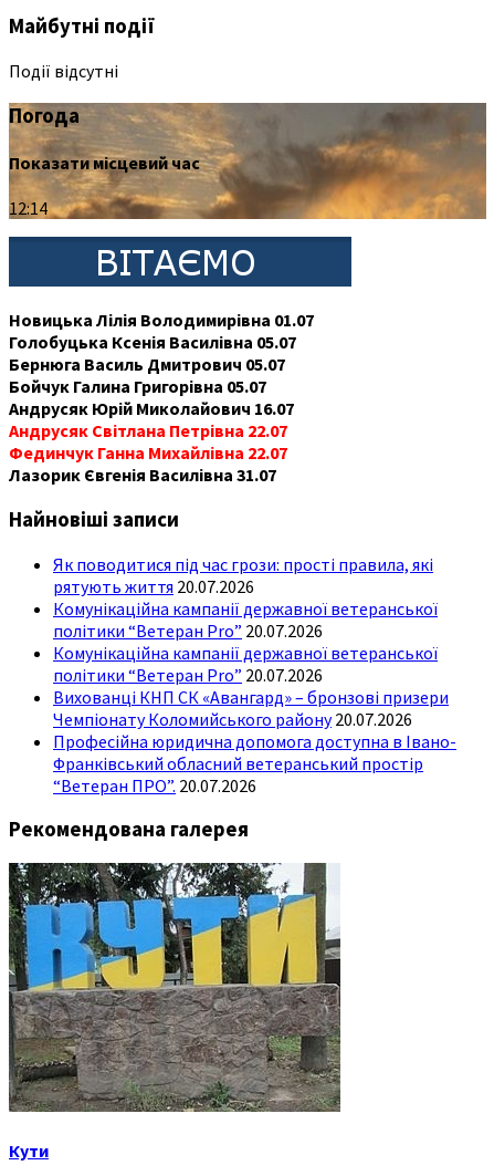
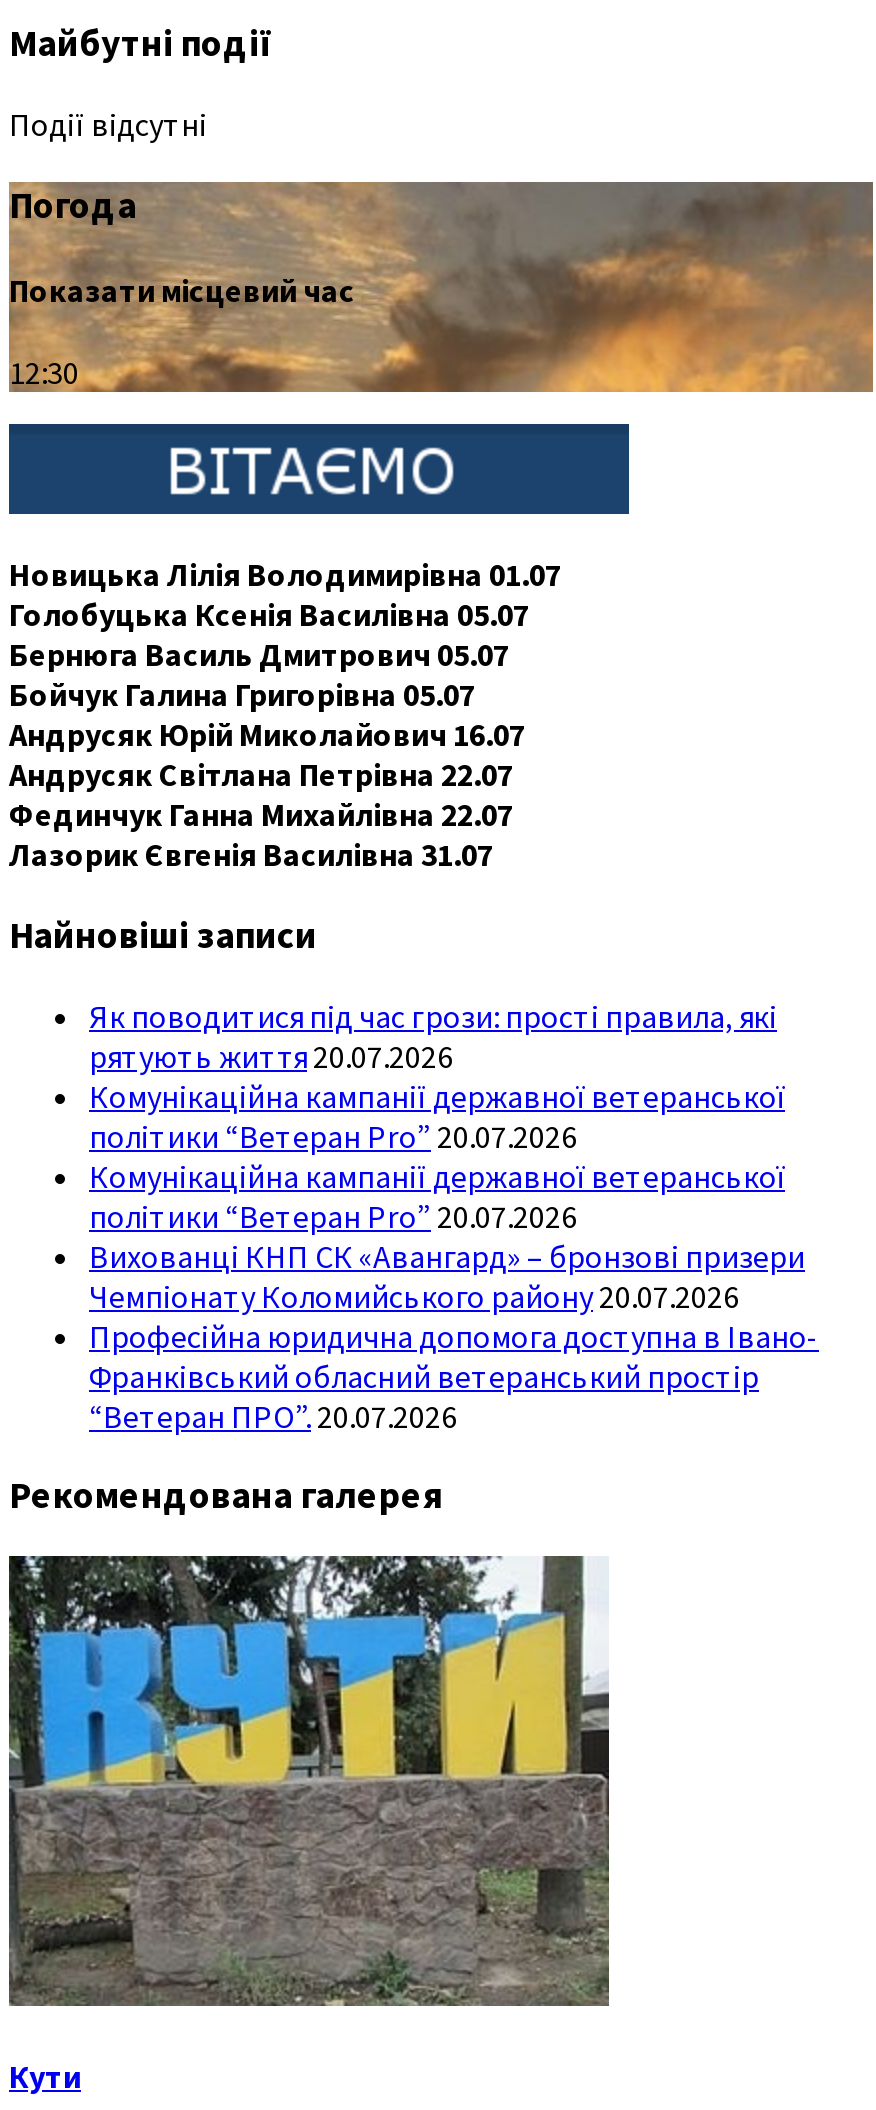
[9,197,48,219] 12:14 -> [9,352,79,392] 12:30

